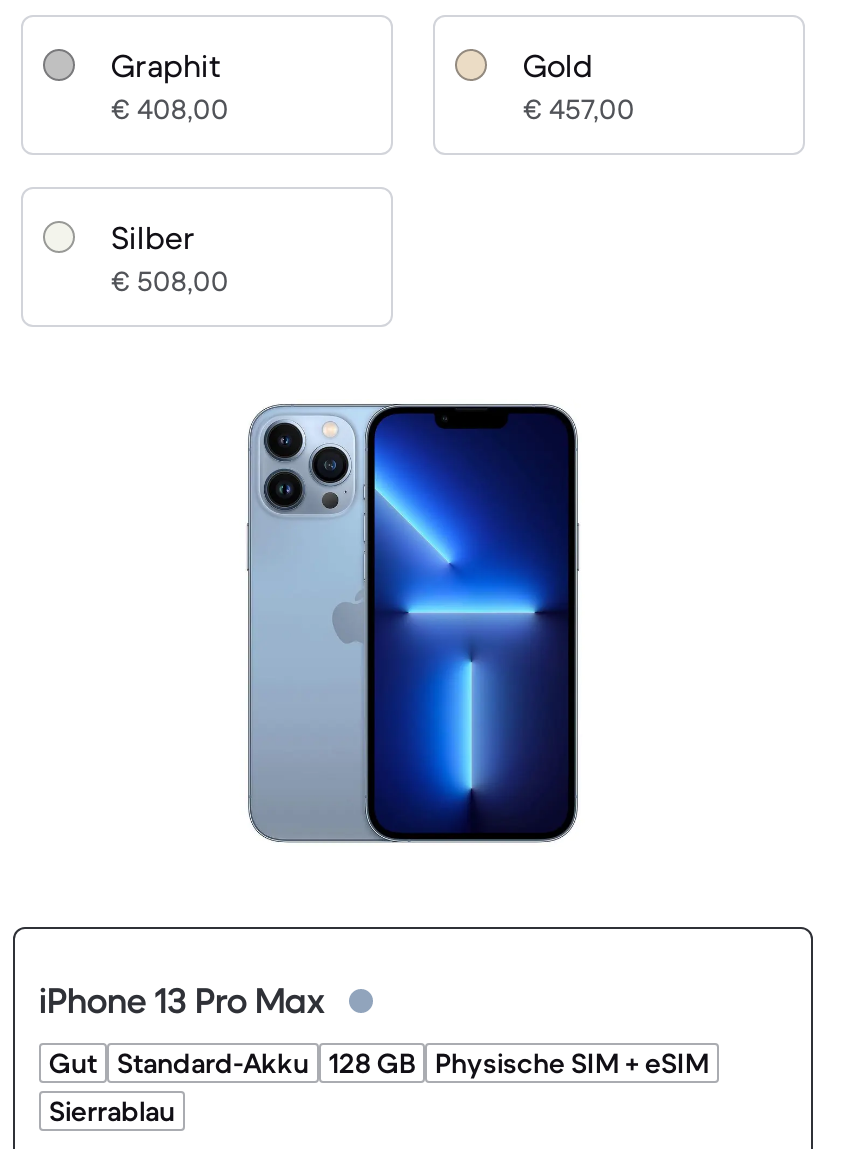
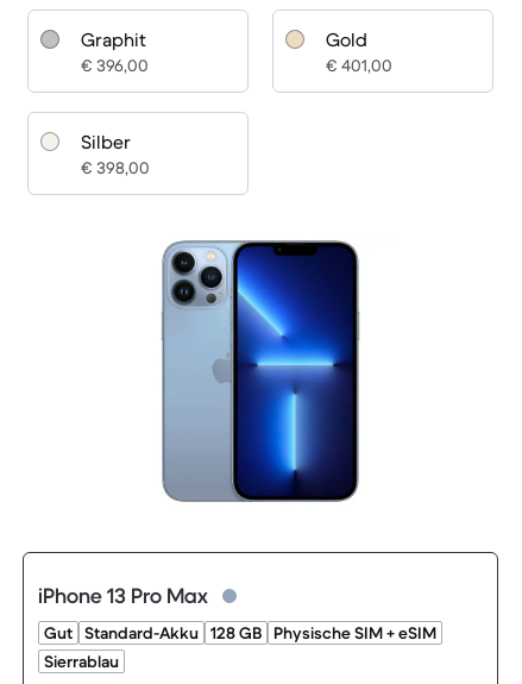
[111,91,229,127] € 408,00 -> [81,55,149,76] € 396,00
[523,91,635,127] € 457,00 -> [326,55,392,76] € 401,00
[111,263,229,299] € 508,00 -> [81,157,150,179] € 398,00

